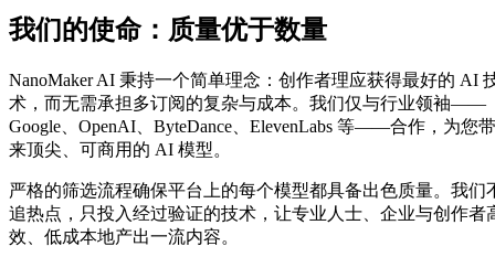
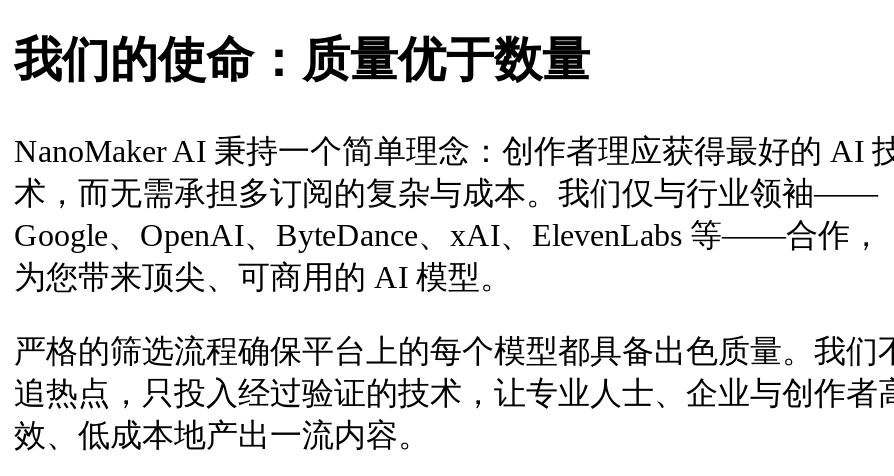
[9,117,495,159] Google、OpenAI、ByteDance、ElevenLabs 等——合作，为您带 | 来顶尖、可商用的 AI 模型。 -> [14,217,882,293] Google、OpenAI、ByteDance、xAI、ElevenLabs 等——合作， | 为您带来顶尖、可商用的 AI 模型。

